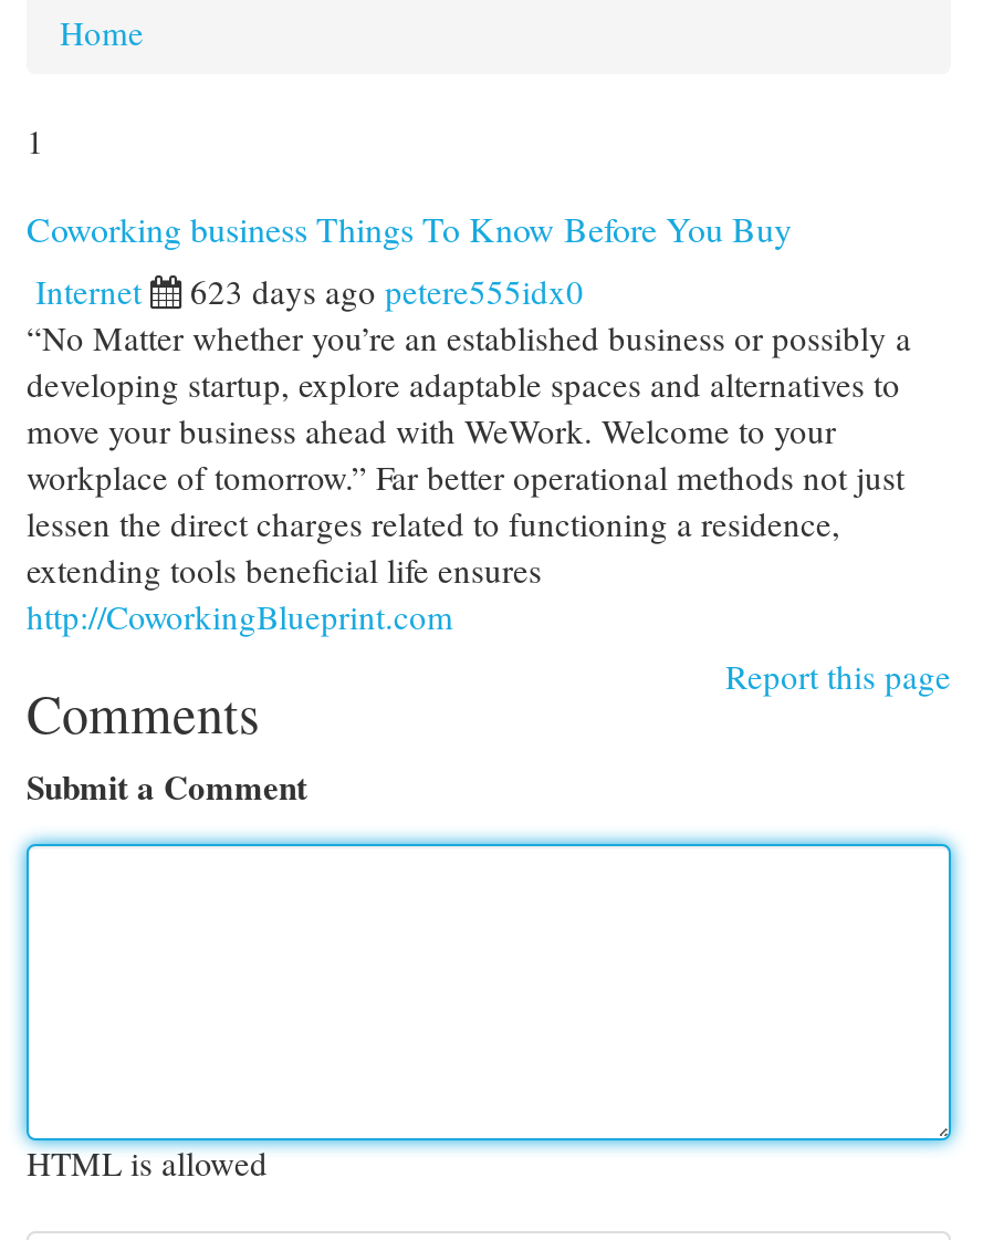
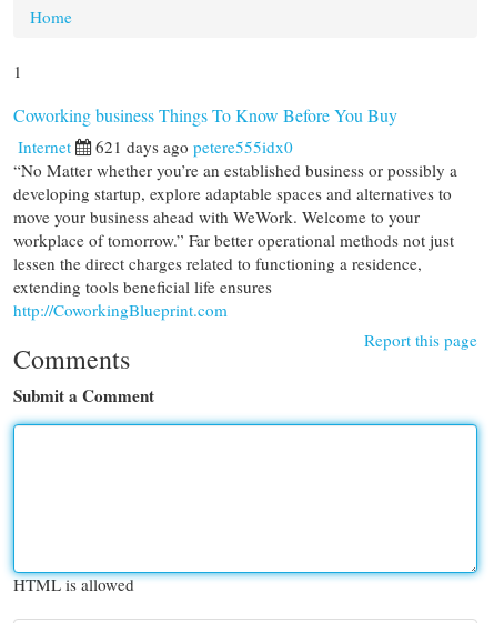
[190,269,584,313] 623 days ago petere555idx0 -> [95,135,293,158] 621 days ago petere555idx0

